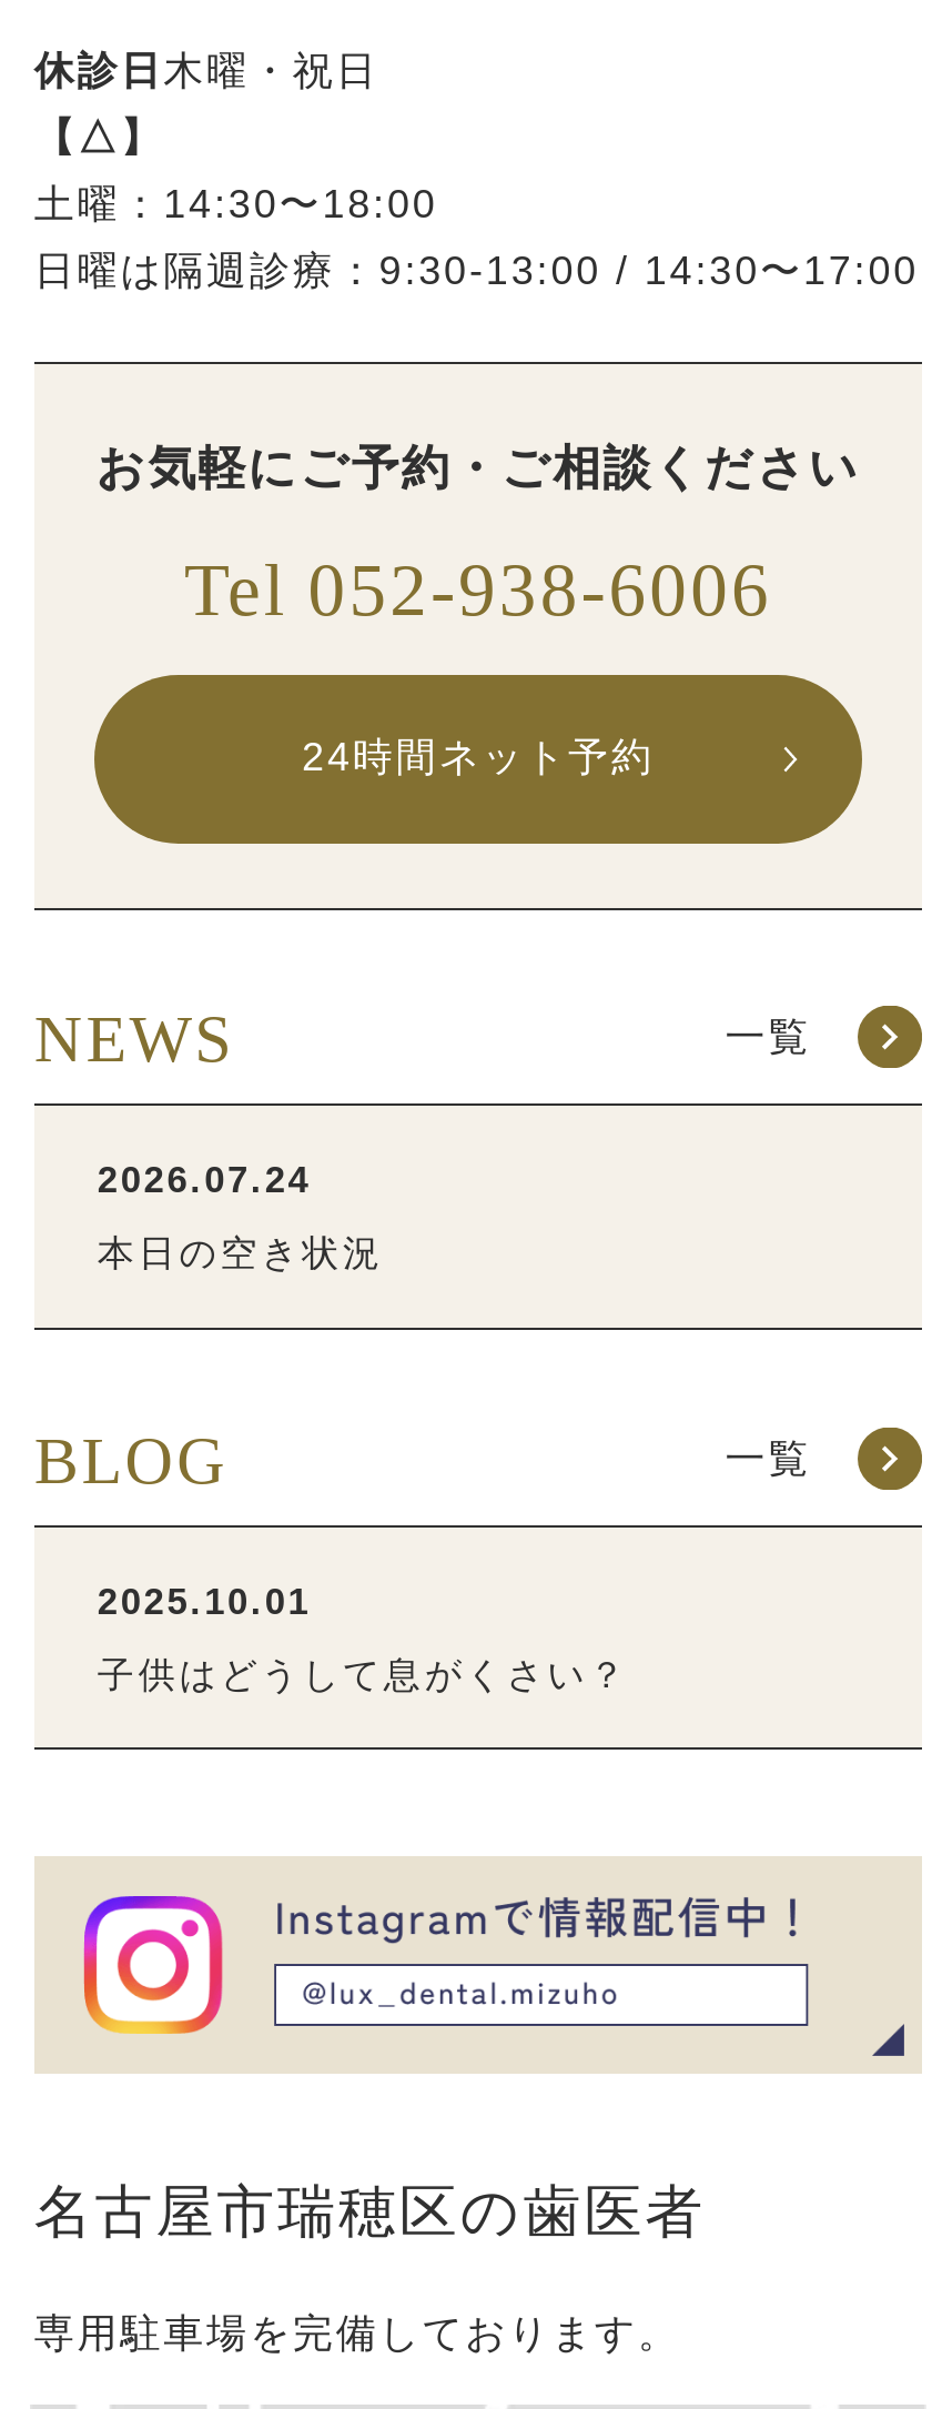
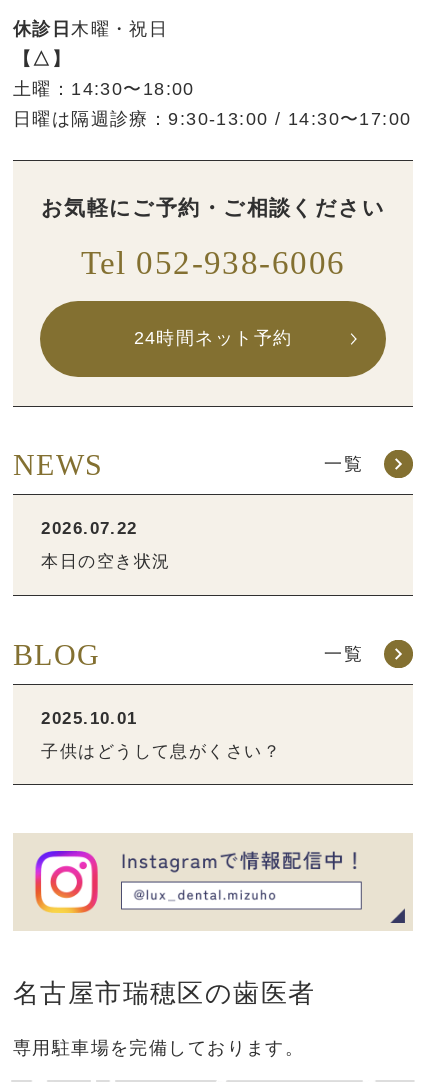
[97,1160,311,1202] 2026.07.24 -> [41,519,138,538] 2026.07.22

